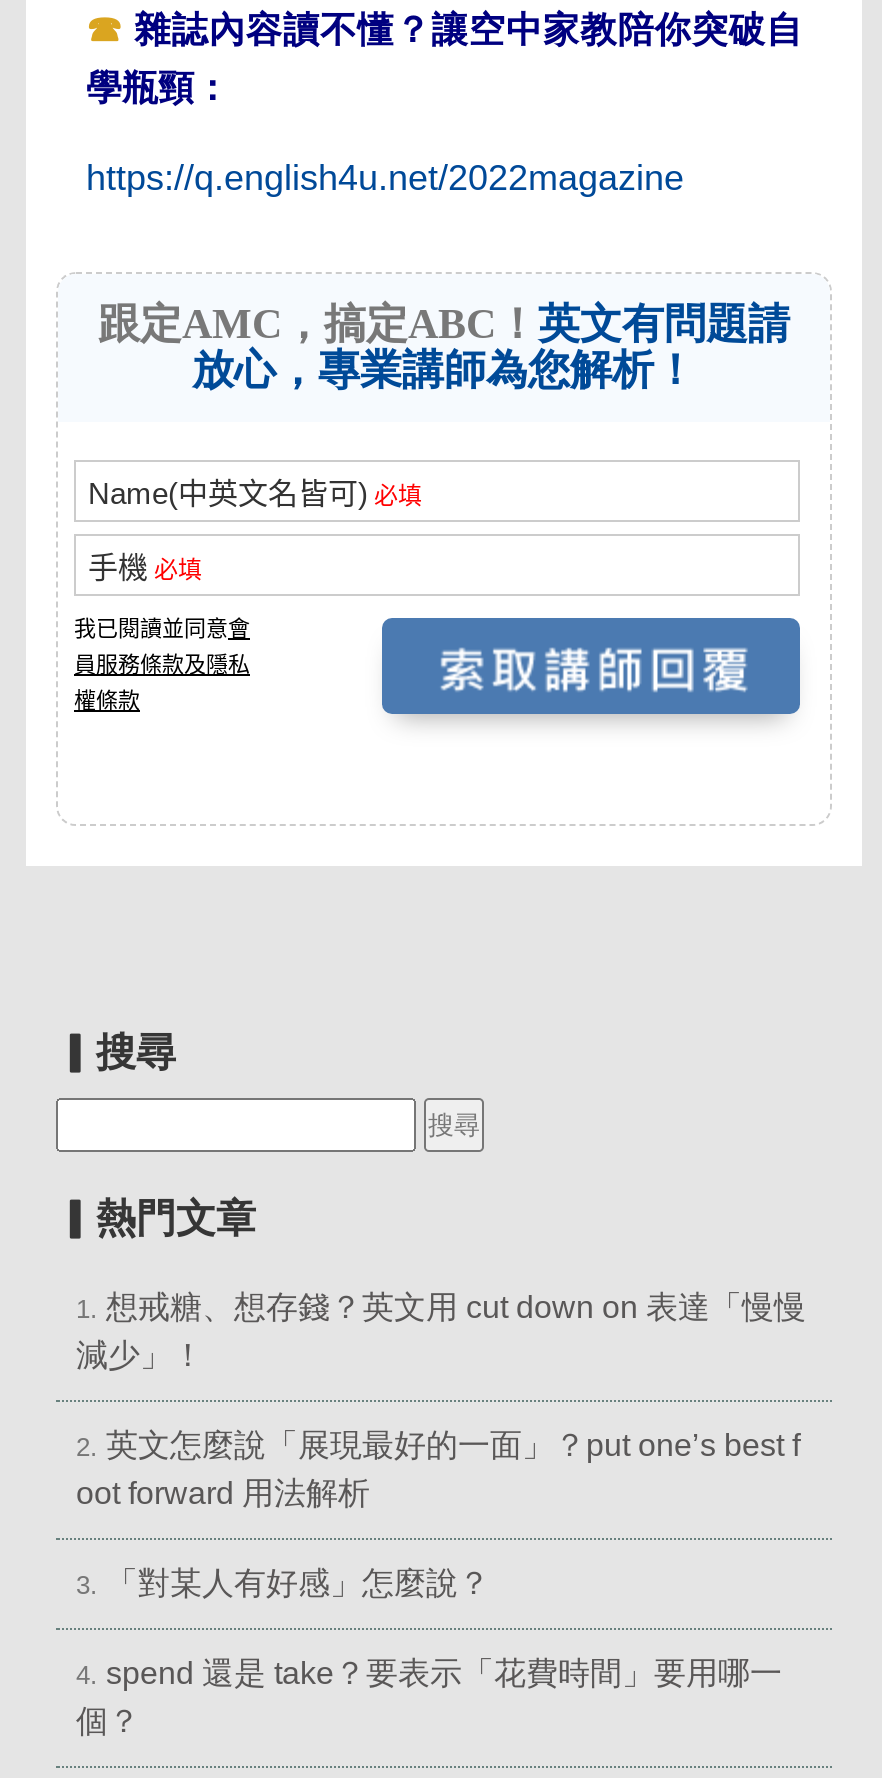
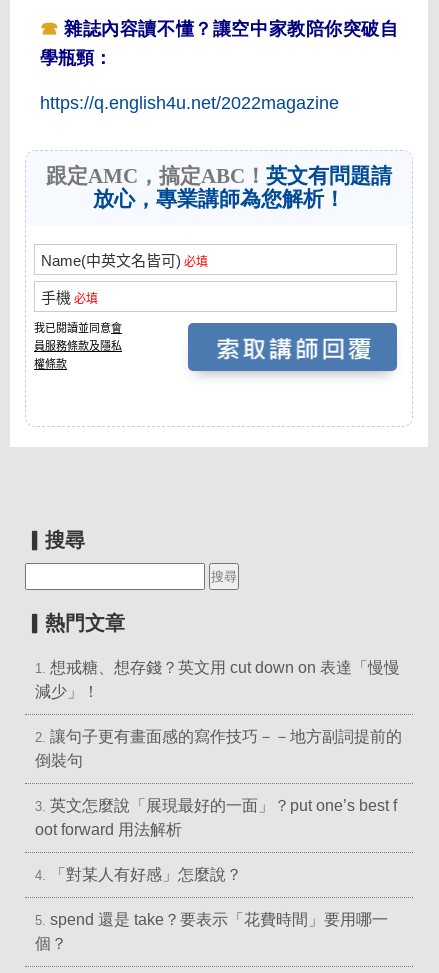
[76,1429,800,1463] 2. 英文怎麼說「展現最好的一面」？put one’s best f -> [35,728,402,814] 2. 讓句子更有畫面感的寫作技巧－－地方副詞提前的 | 倒裝句 | 3. 英文怎麼說「展現最好的一面」？put one’s best f
[76,1567,490,1601] 3. 「對某人有好感」怎麼說？ -> [35,866,242,883] 4. 「對某人有好感」怎麼說？
[76,1657,782,1691] 4. spend 還是 take？要表示「花費時間」要用哪一 -> [35,911,388,928] 5. spend 還是 take？要表示「花費時間」要用哪一

